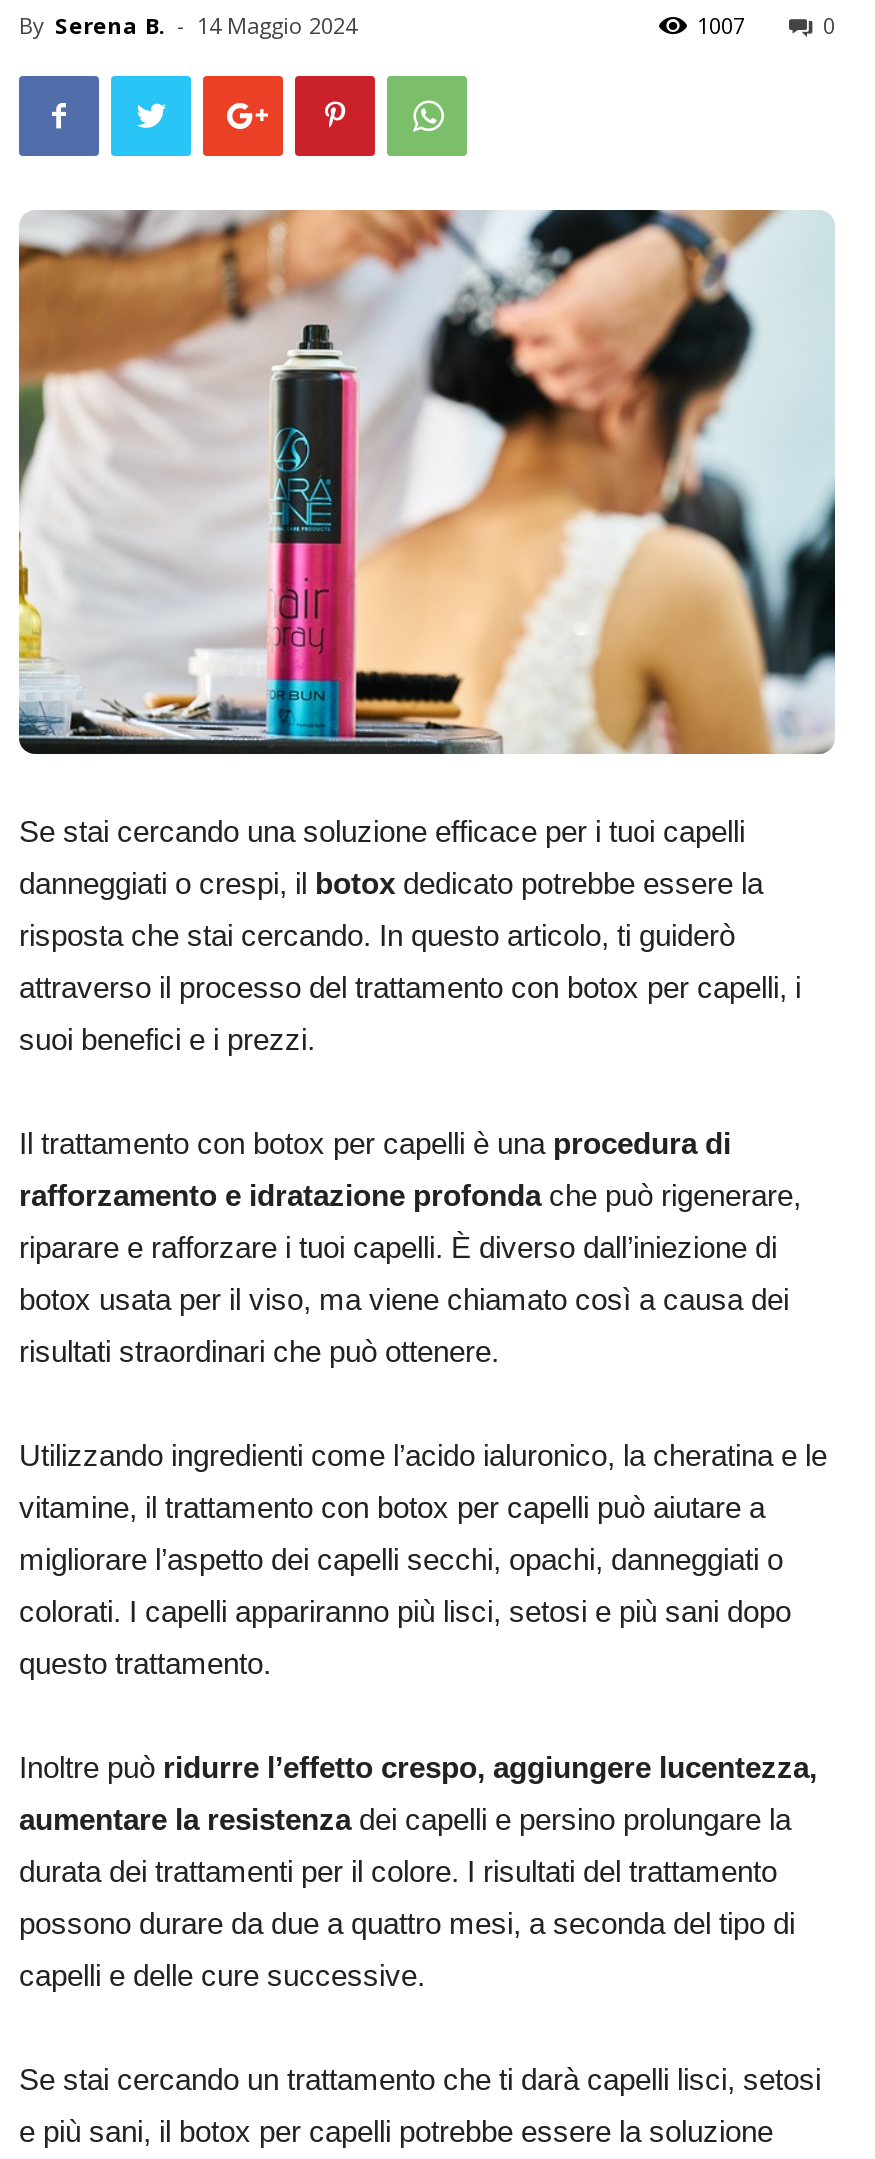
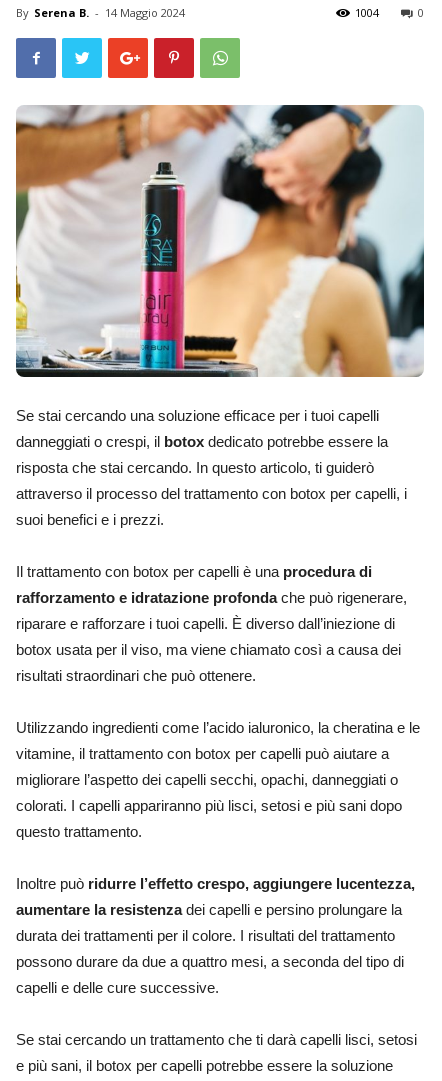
[697,10,745,40] 1007 -> [355,5,379,20] 1004

